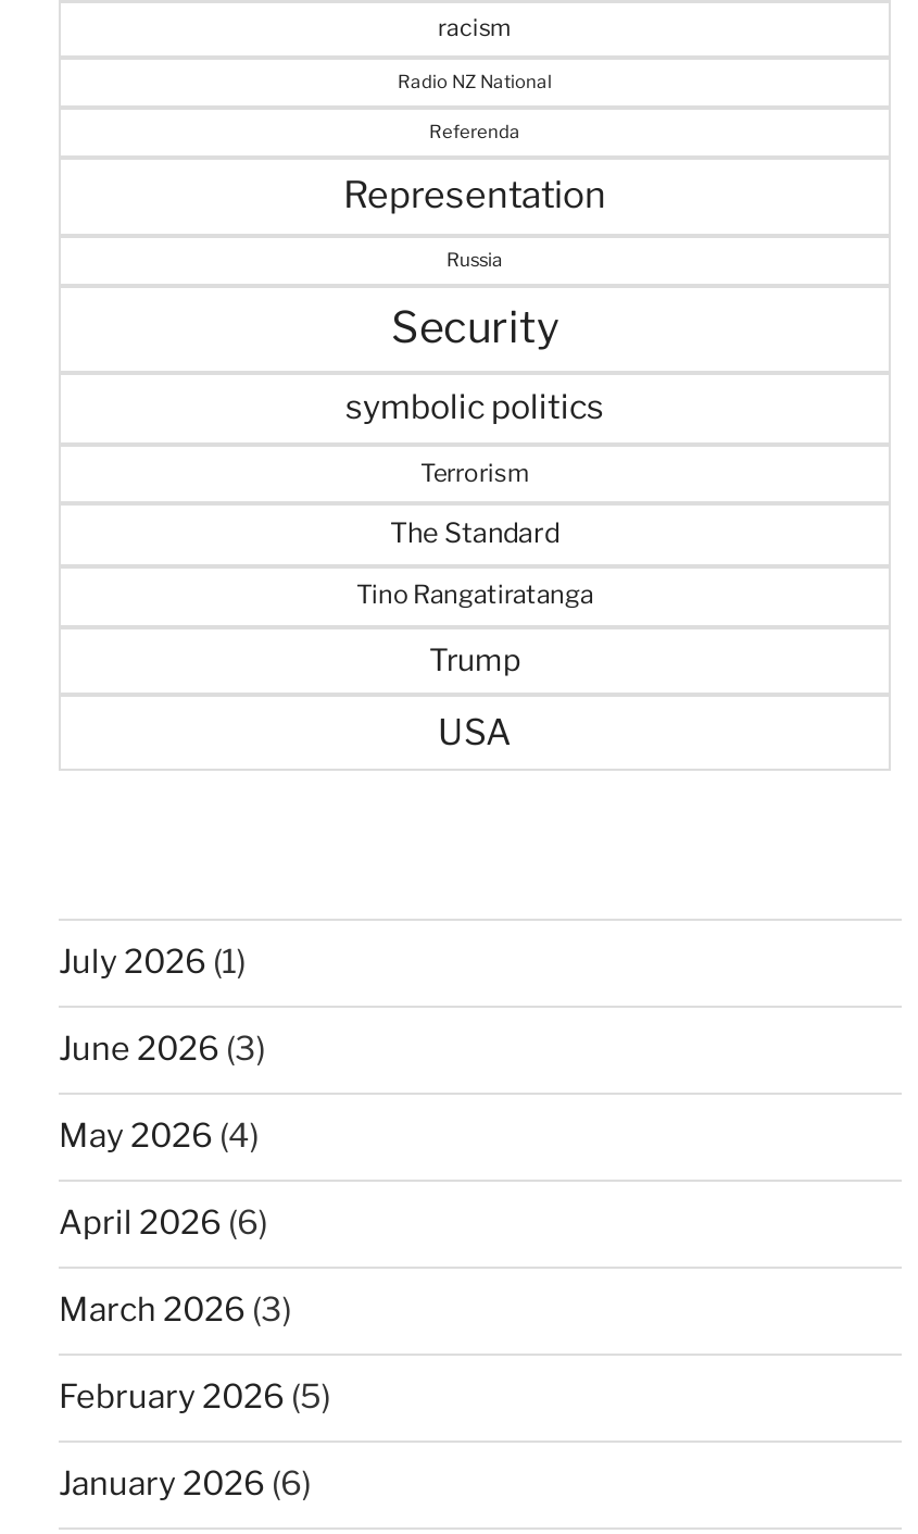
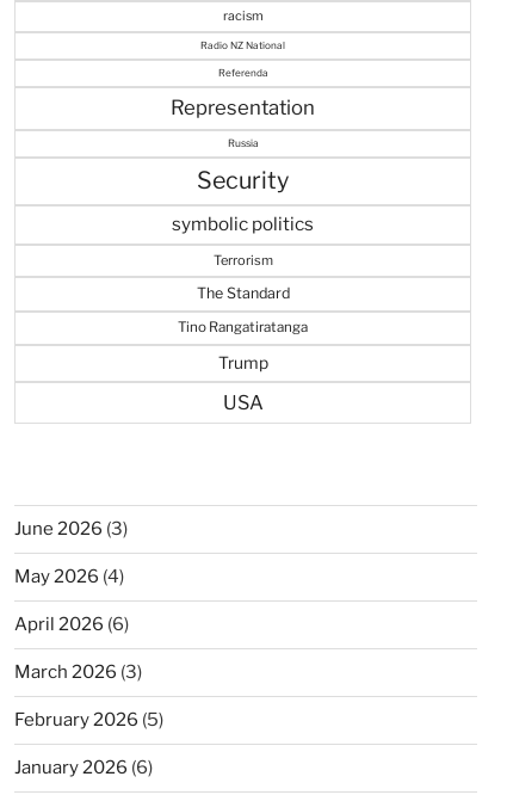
[59,943,246,983] July 2026 (1) -> none

